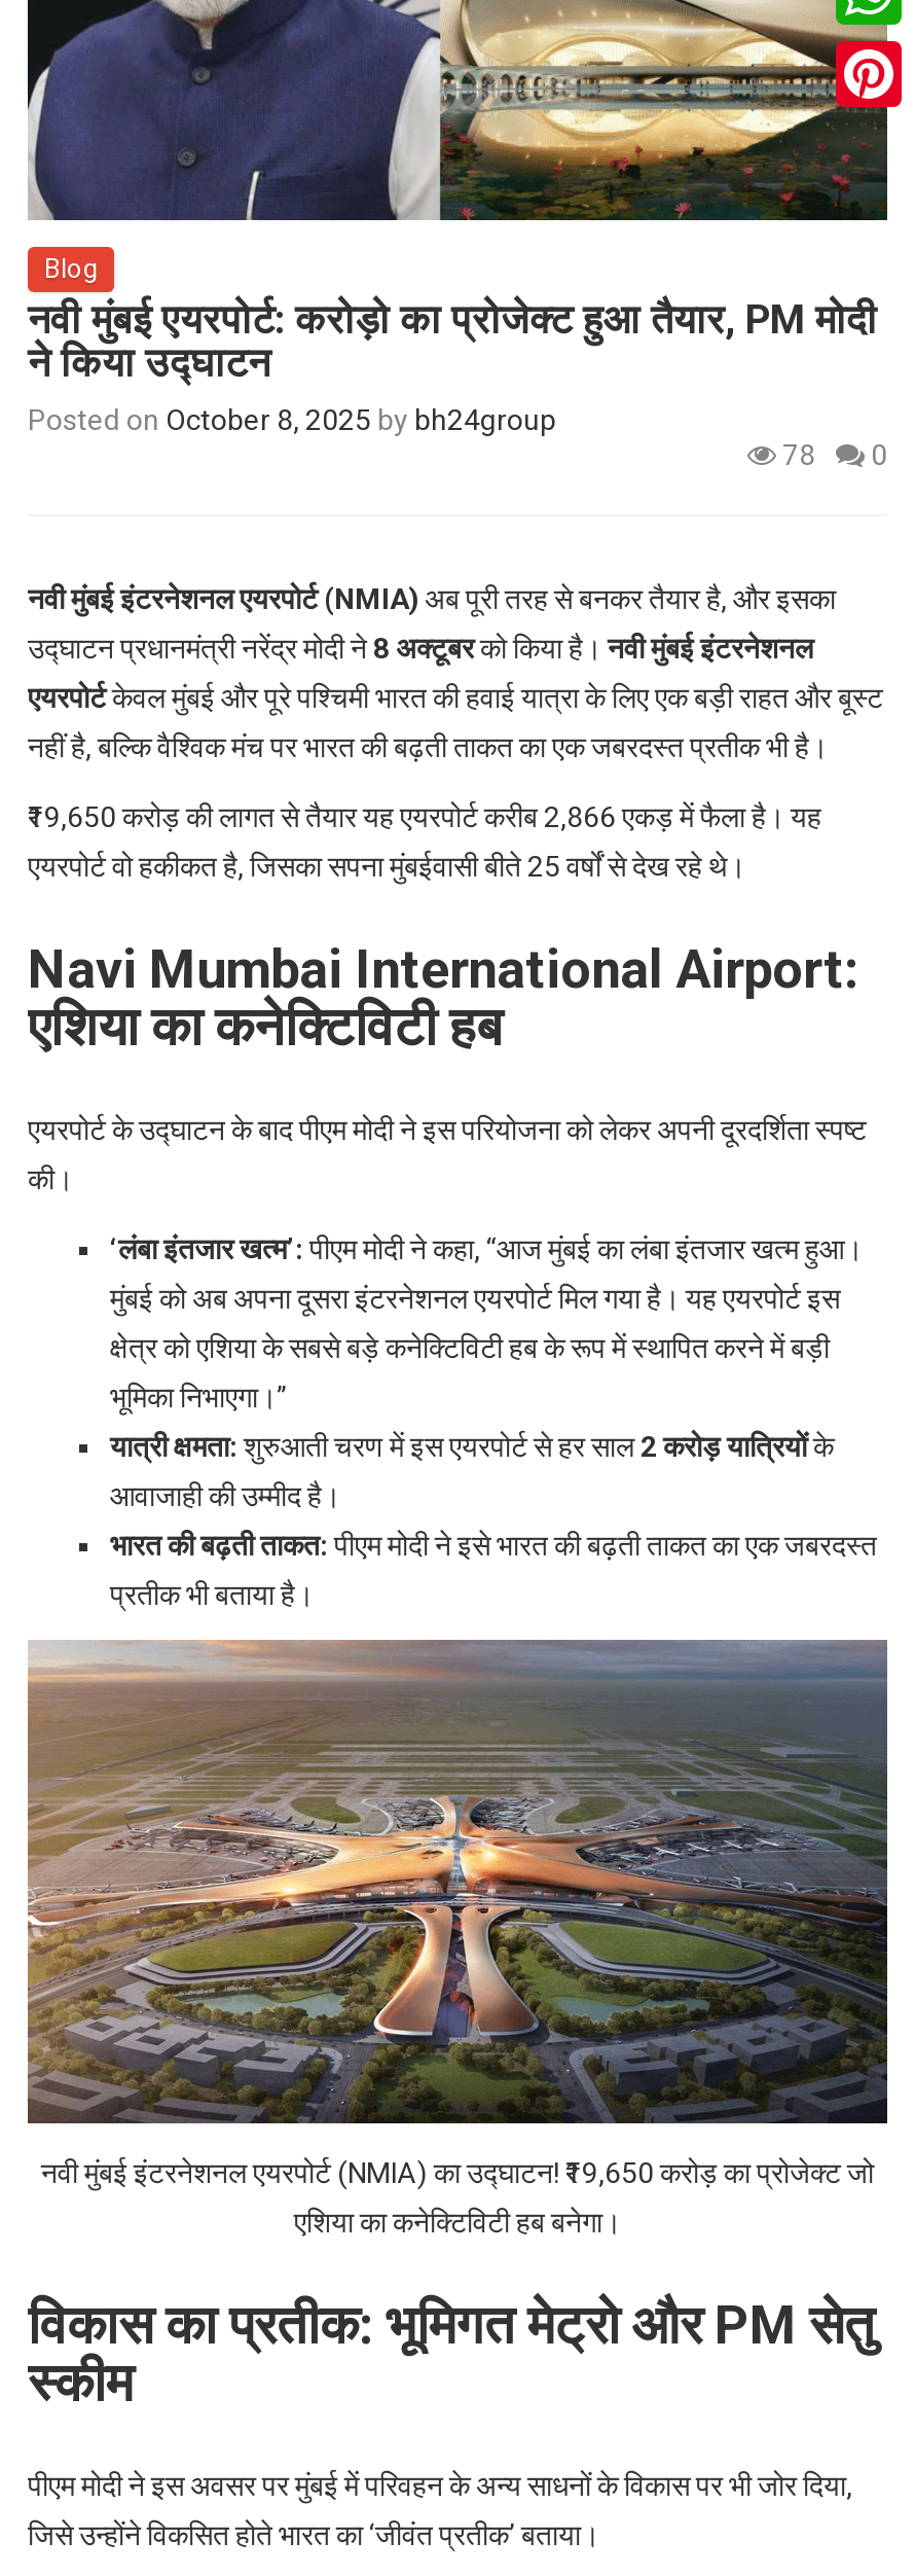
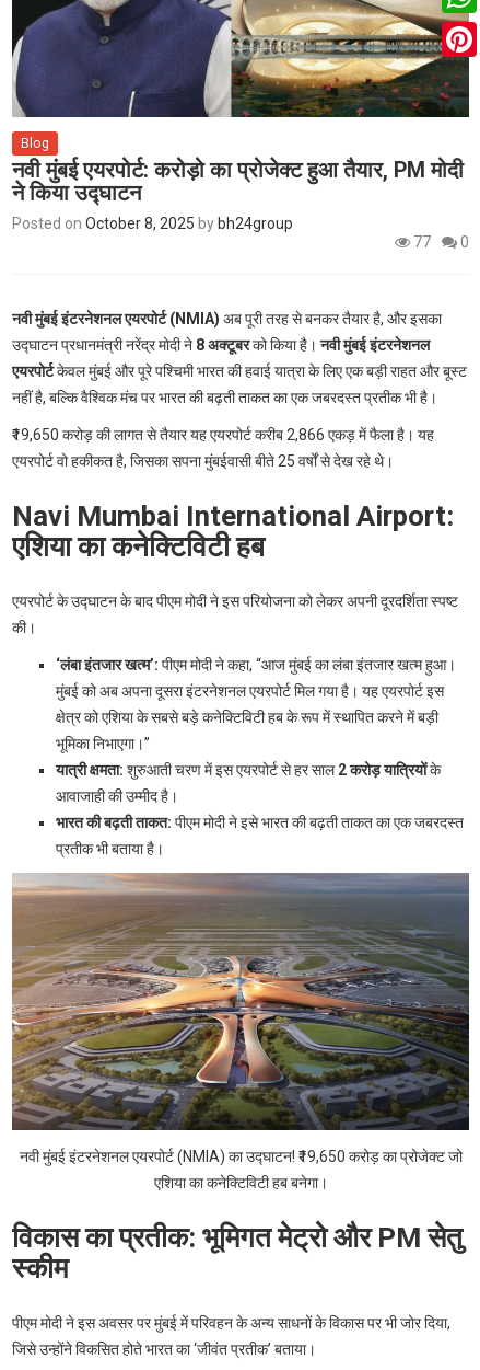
[776,438,815,471] 78 -> [410,233,431,251] 77

